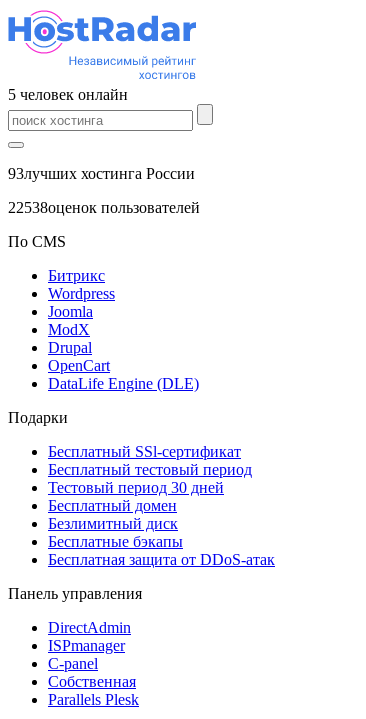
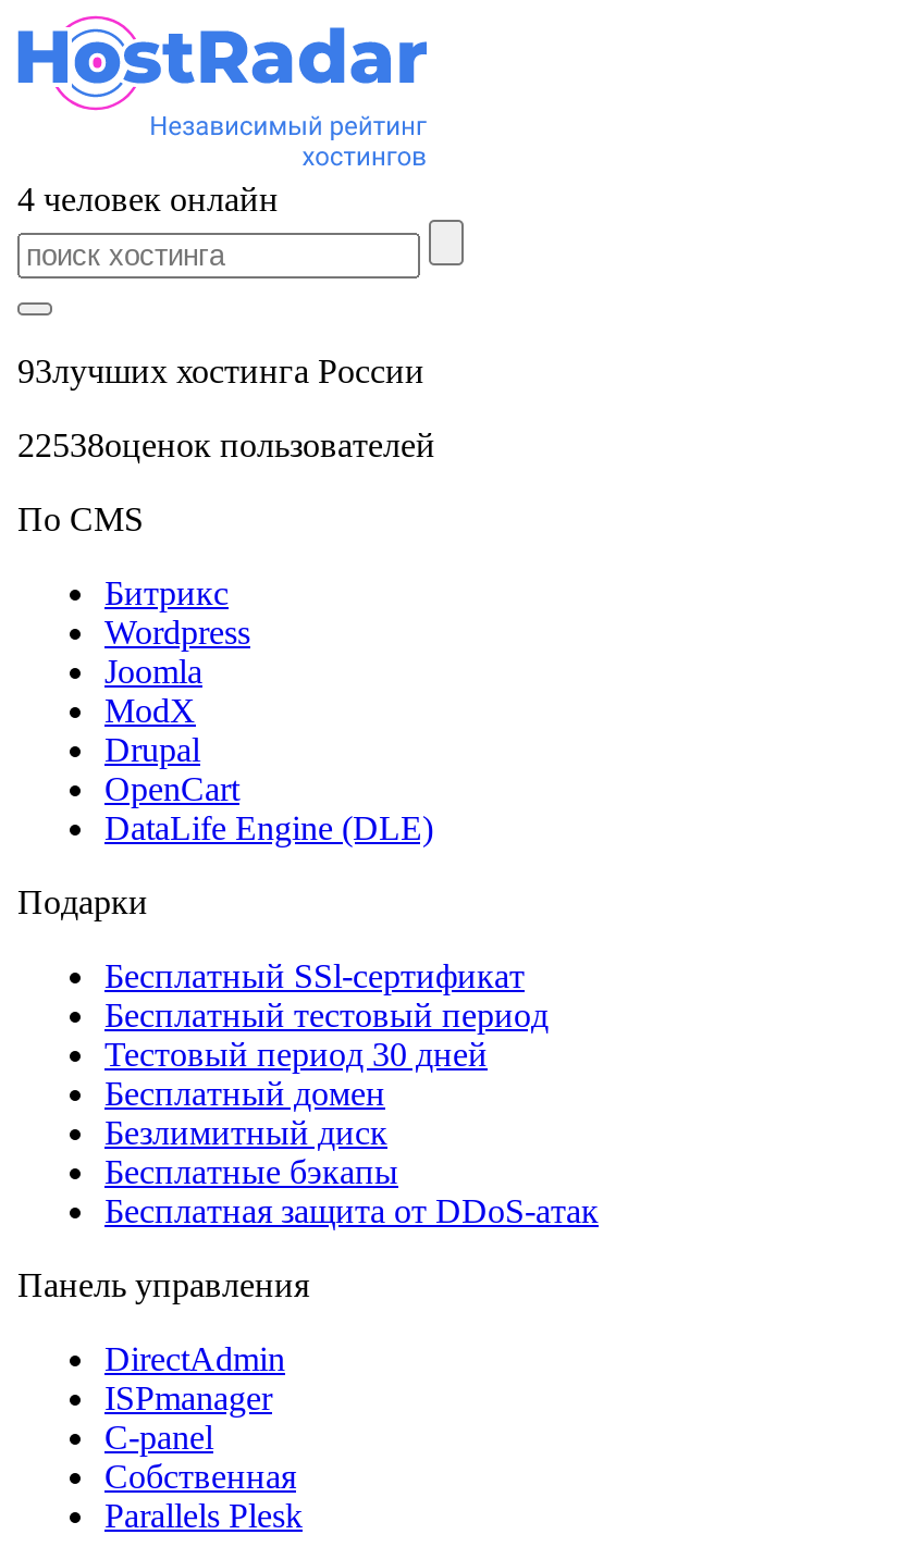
[8,86,128,103] 5 человек онлайн -> [17,181,279,218] 4 человек онлайн

